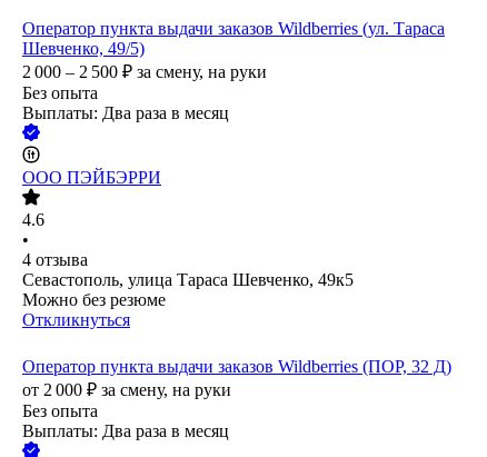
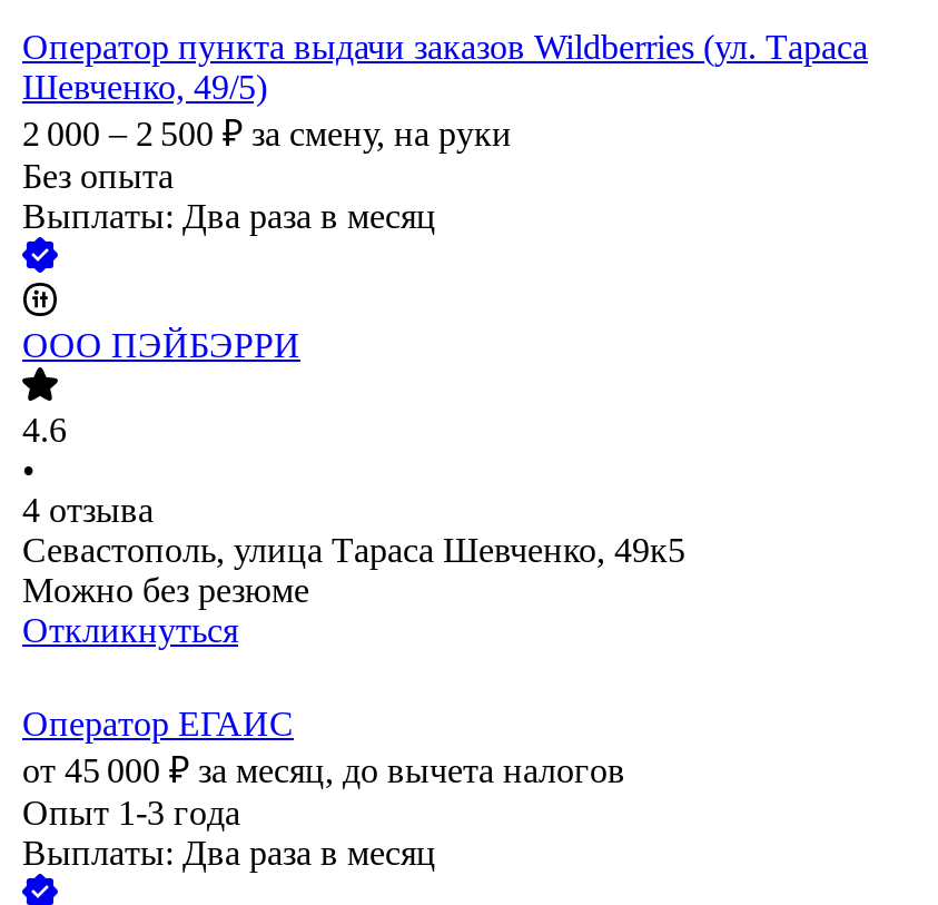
[22,357,451,421] Оператор пункта выдачи заказов Wildberries (ПОР, 32 Д) | от 2 000 ₽ за смену, на руки | Без опыта -> [22,705,625,832] Оператор ЕГАИС | от 45 000 ₽ за месяц, до вычета налогов | Опыт 1-3 года

